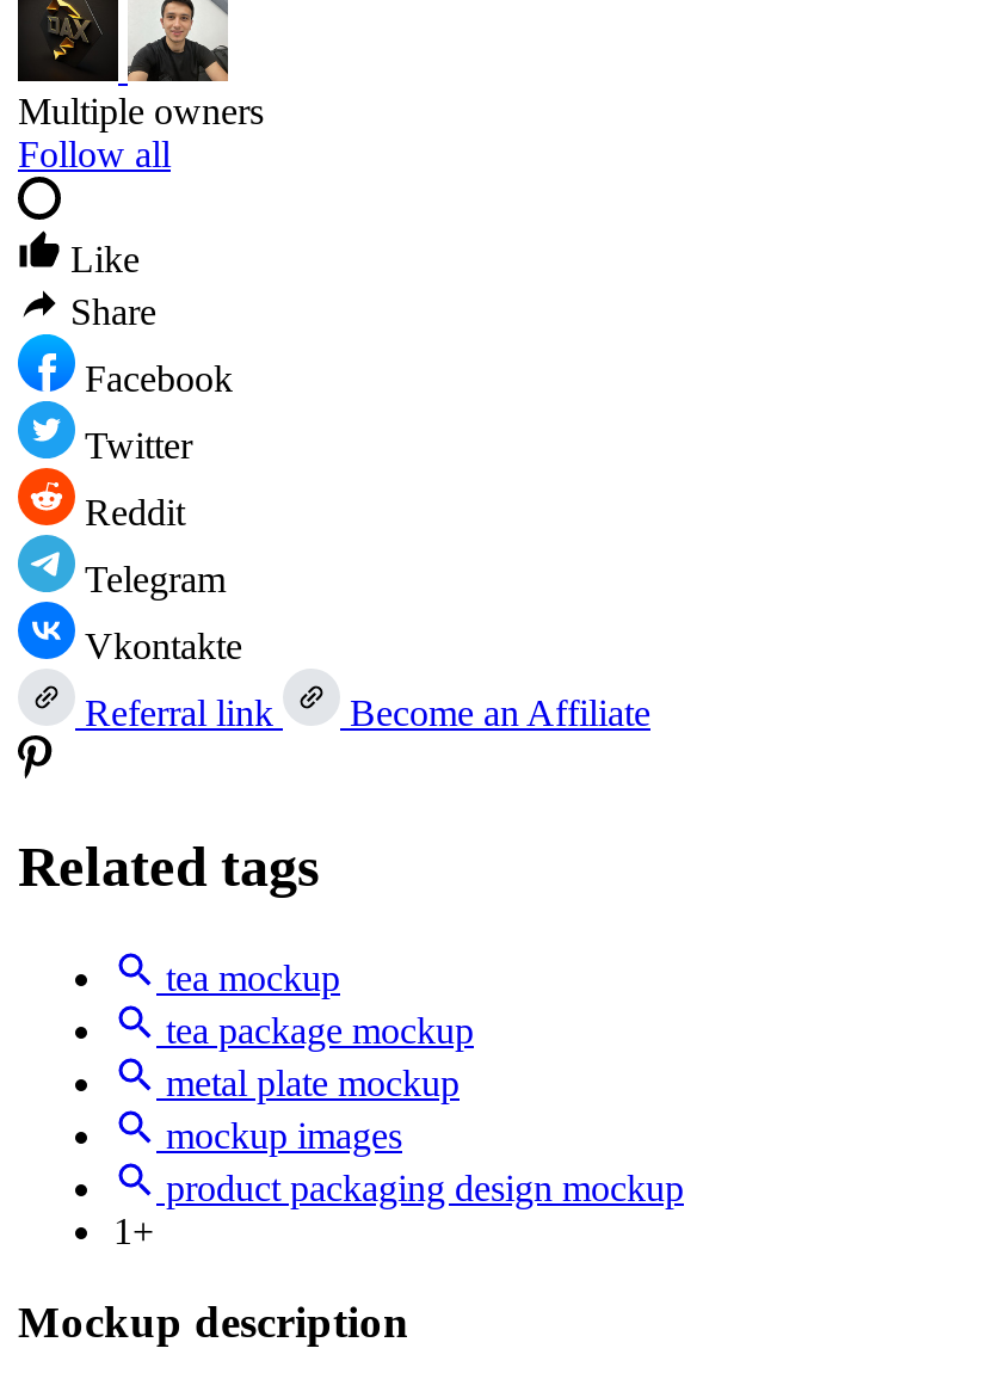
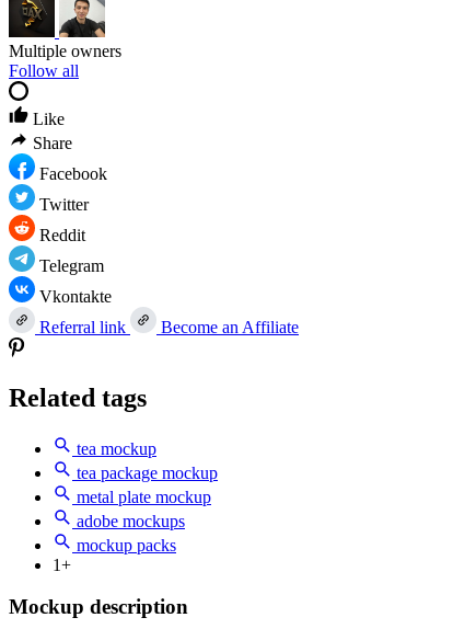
[156,1114,684,1208] mockup images | product packaging design mockup -> [72,511,185,554] adobe mockups | mockup packs

